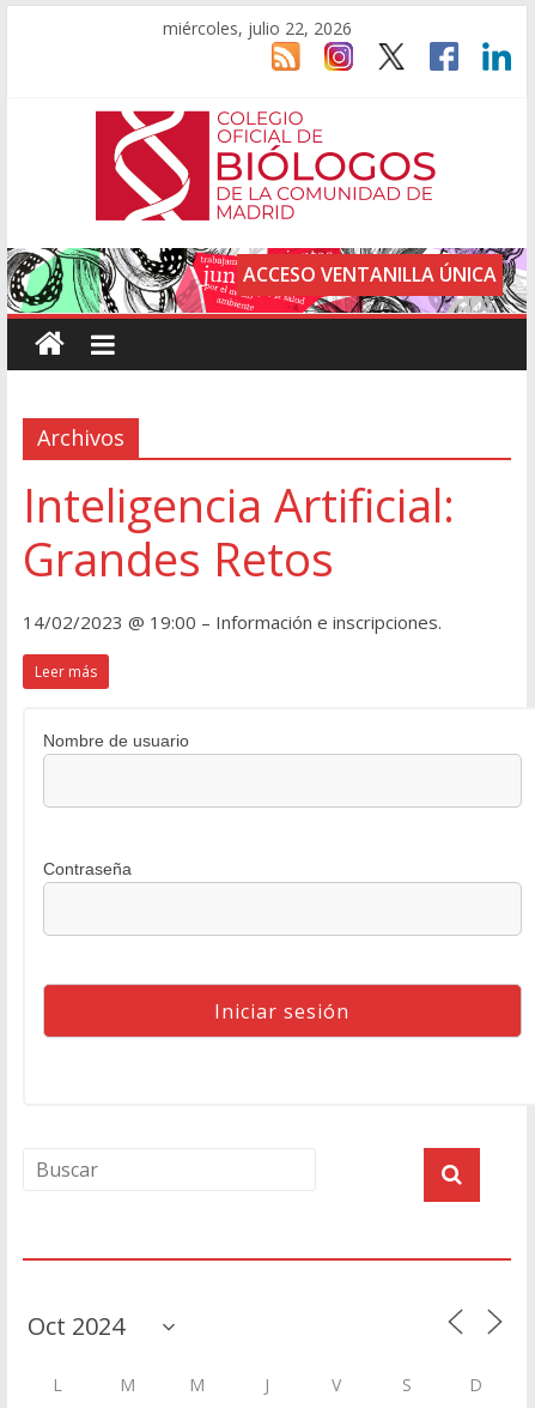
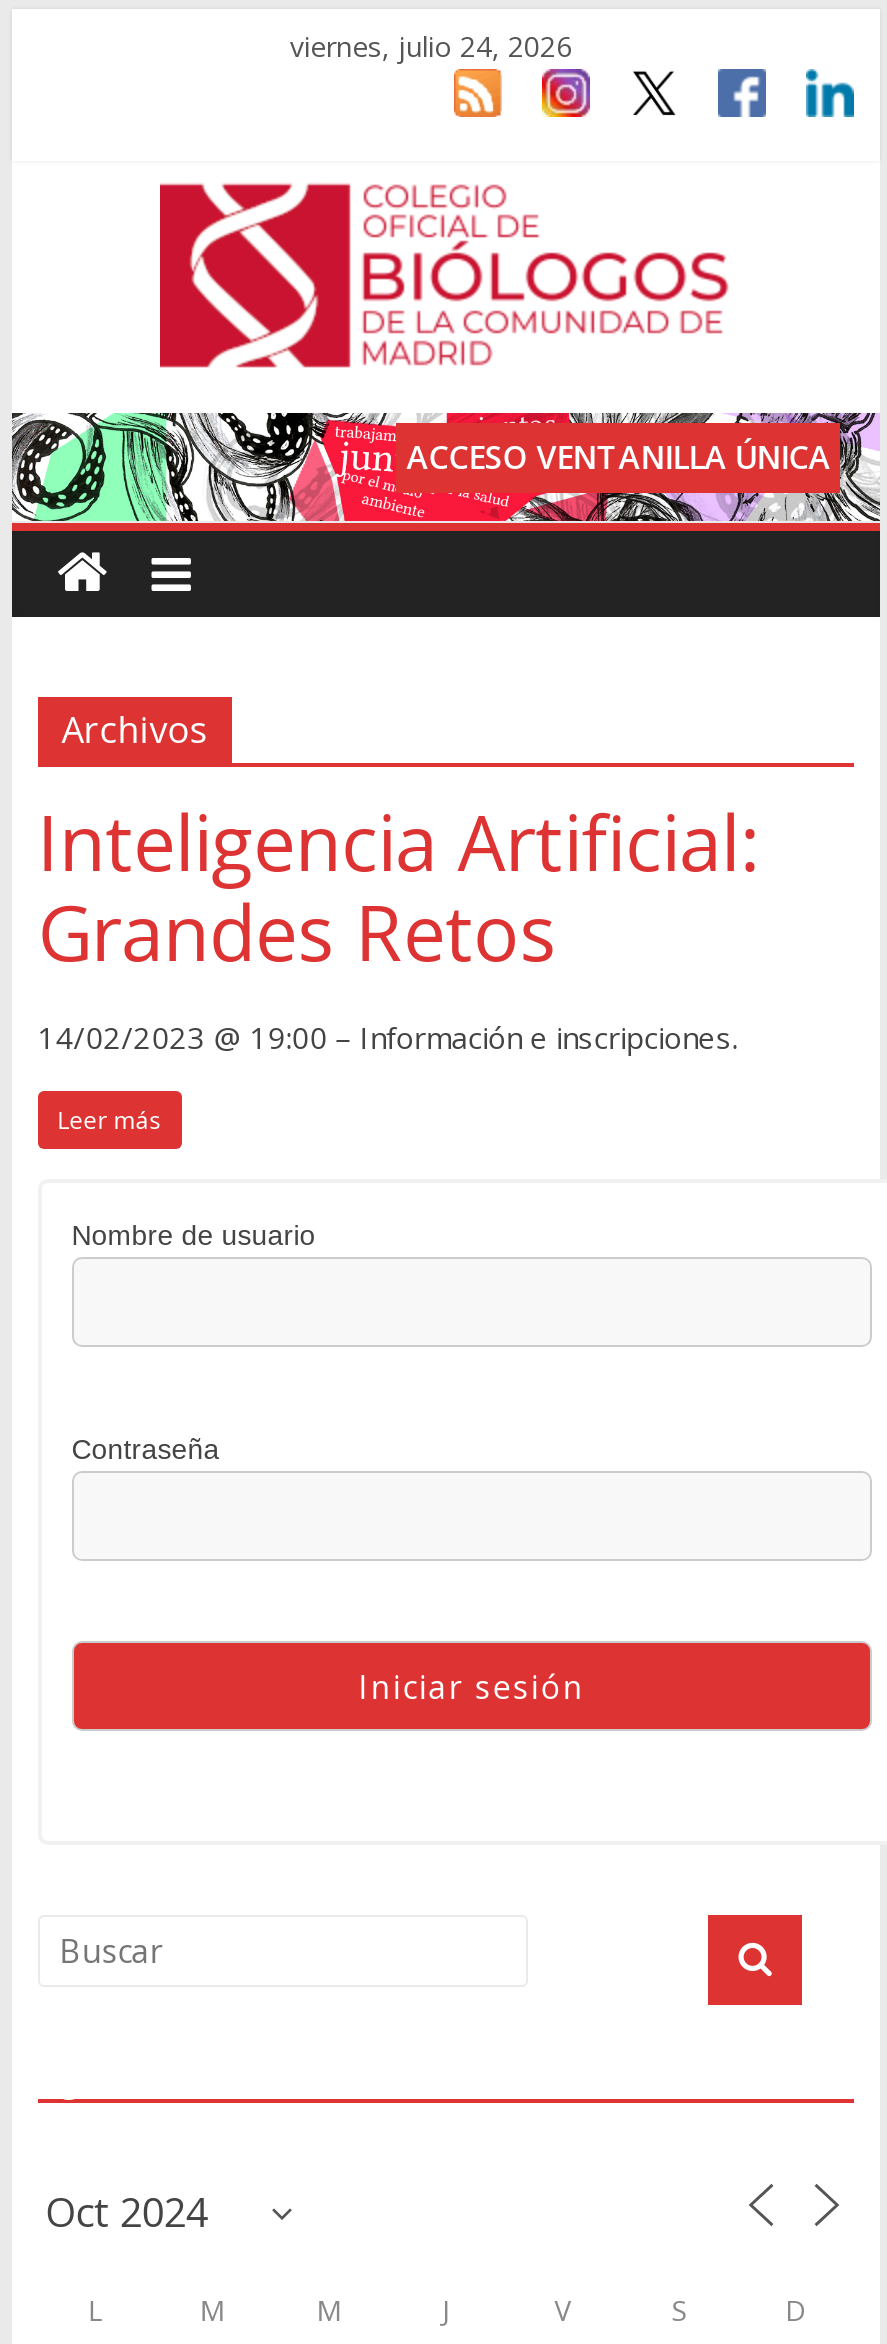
[163,17,352,40] miércoles, julio 22, 2026 -> [290,27,572,65] viernes, julio 24, 2026

